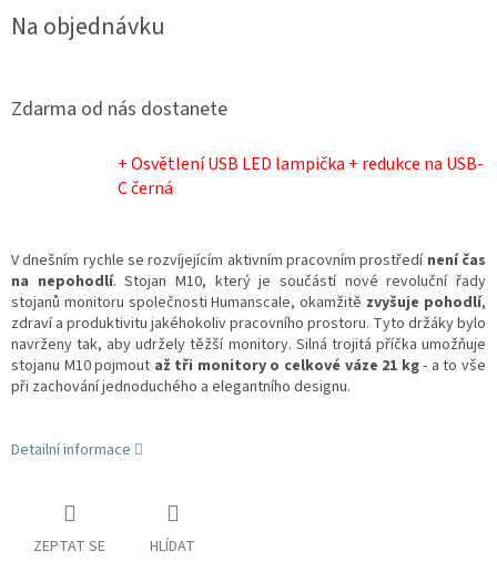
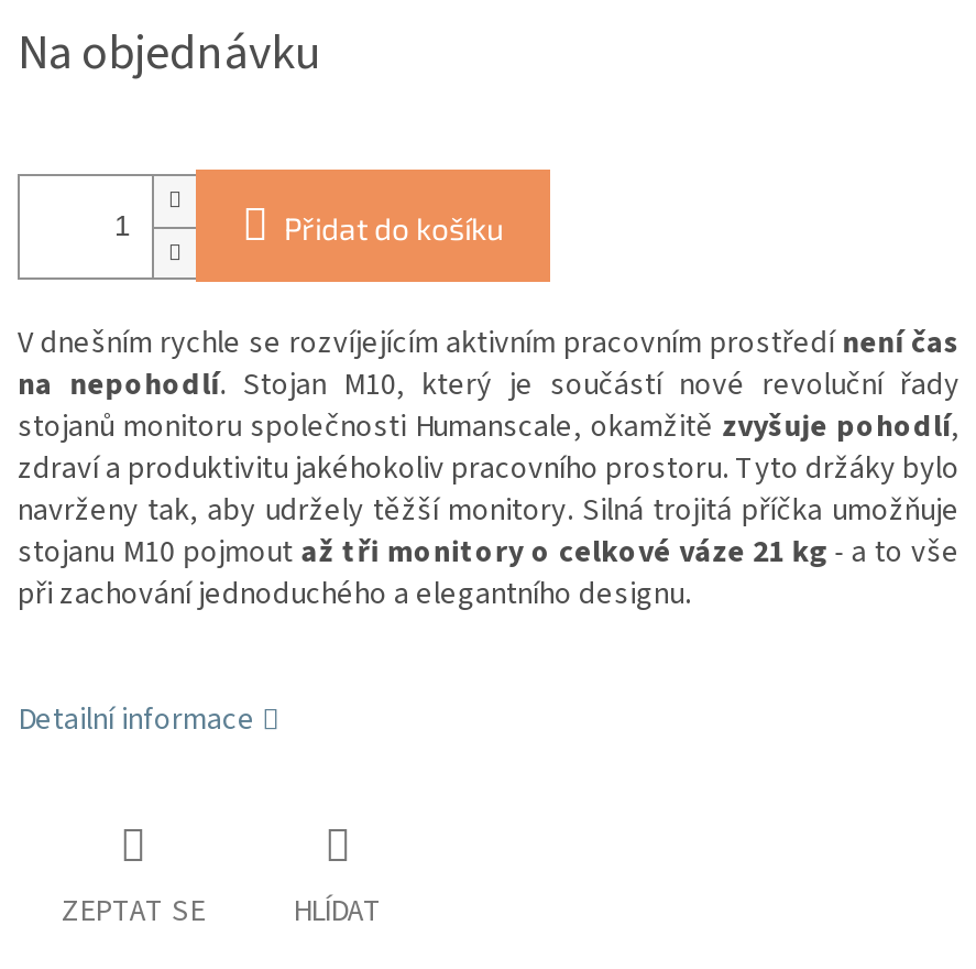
[11,96,484,201] Zdarma od nás dostanete | + Osvětlení USB LED lampička + redukce na USB- | C černá -> [284,210,504,248] Přidat do košíku

